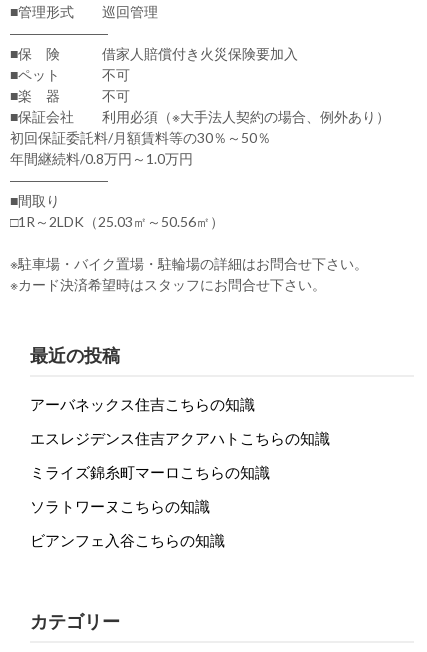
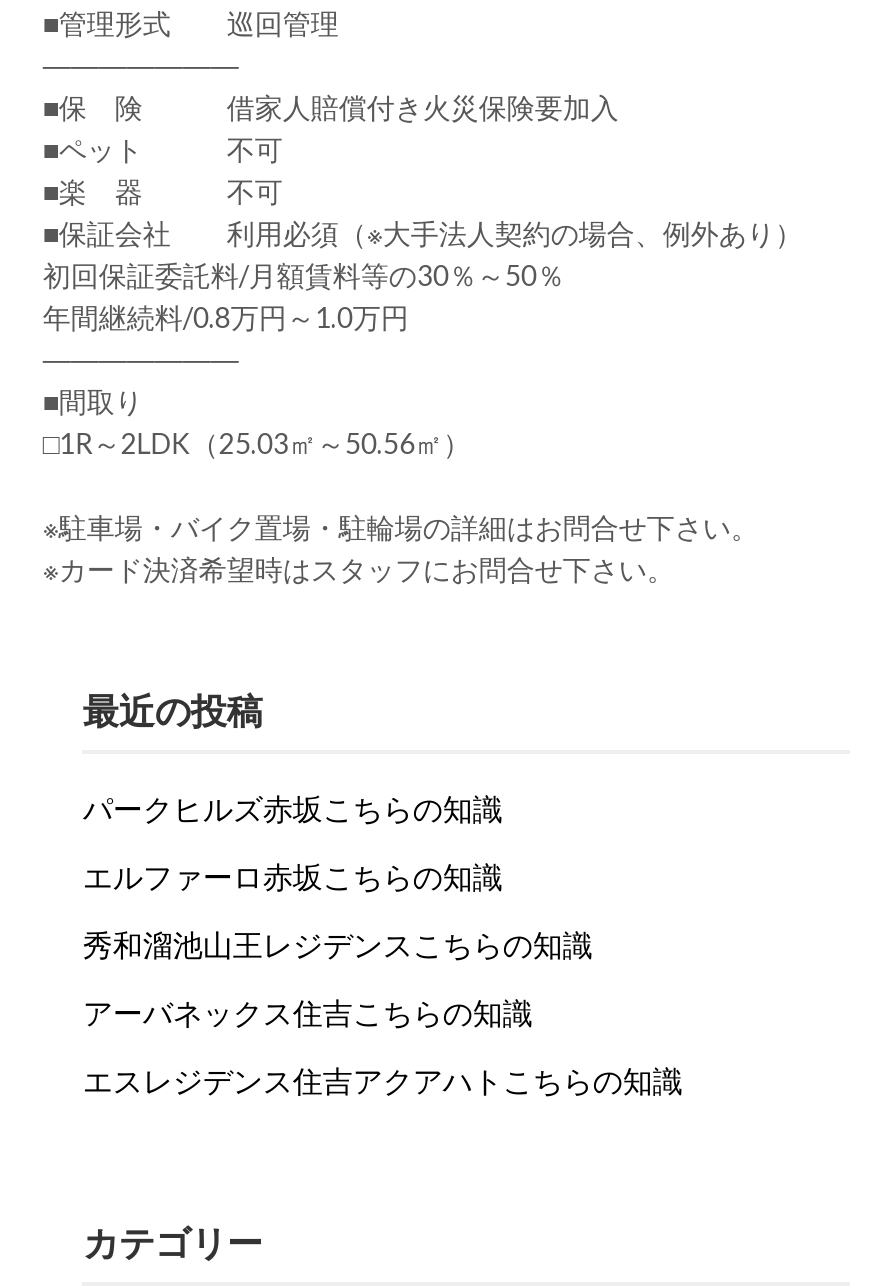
none -> [83,790,593,962] パークヒルズ赤坂こちらの知識 | エルファーロ赤坂こちらの知識 | 秀和溜池山王レジデンスこちらの知識
moved [30,395,330,447] -> [83,994,683,1098]: アーバネックス住吉こちらの知識 | エスレジデンス住吉アクアハトこちらの知識
[30,463,270,549] ミライズ錦糸町マーロこちらの知識 | ソラトワーヌこちらの知識 | ビアンフェ入谷こちらの知識 -> none

